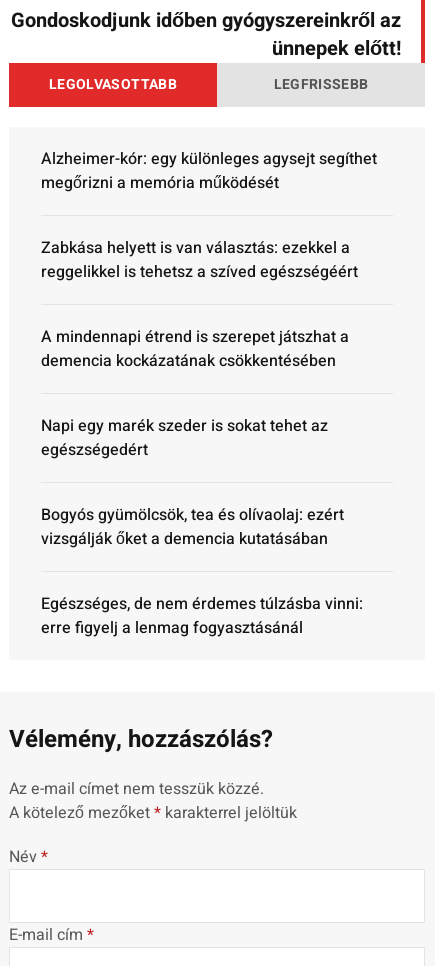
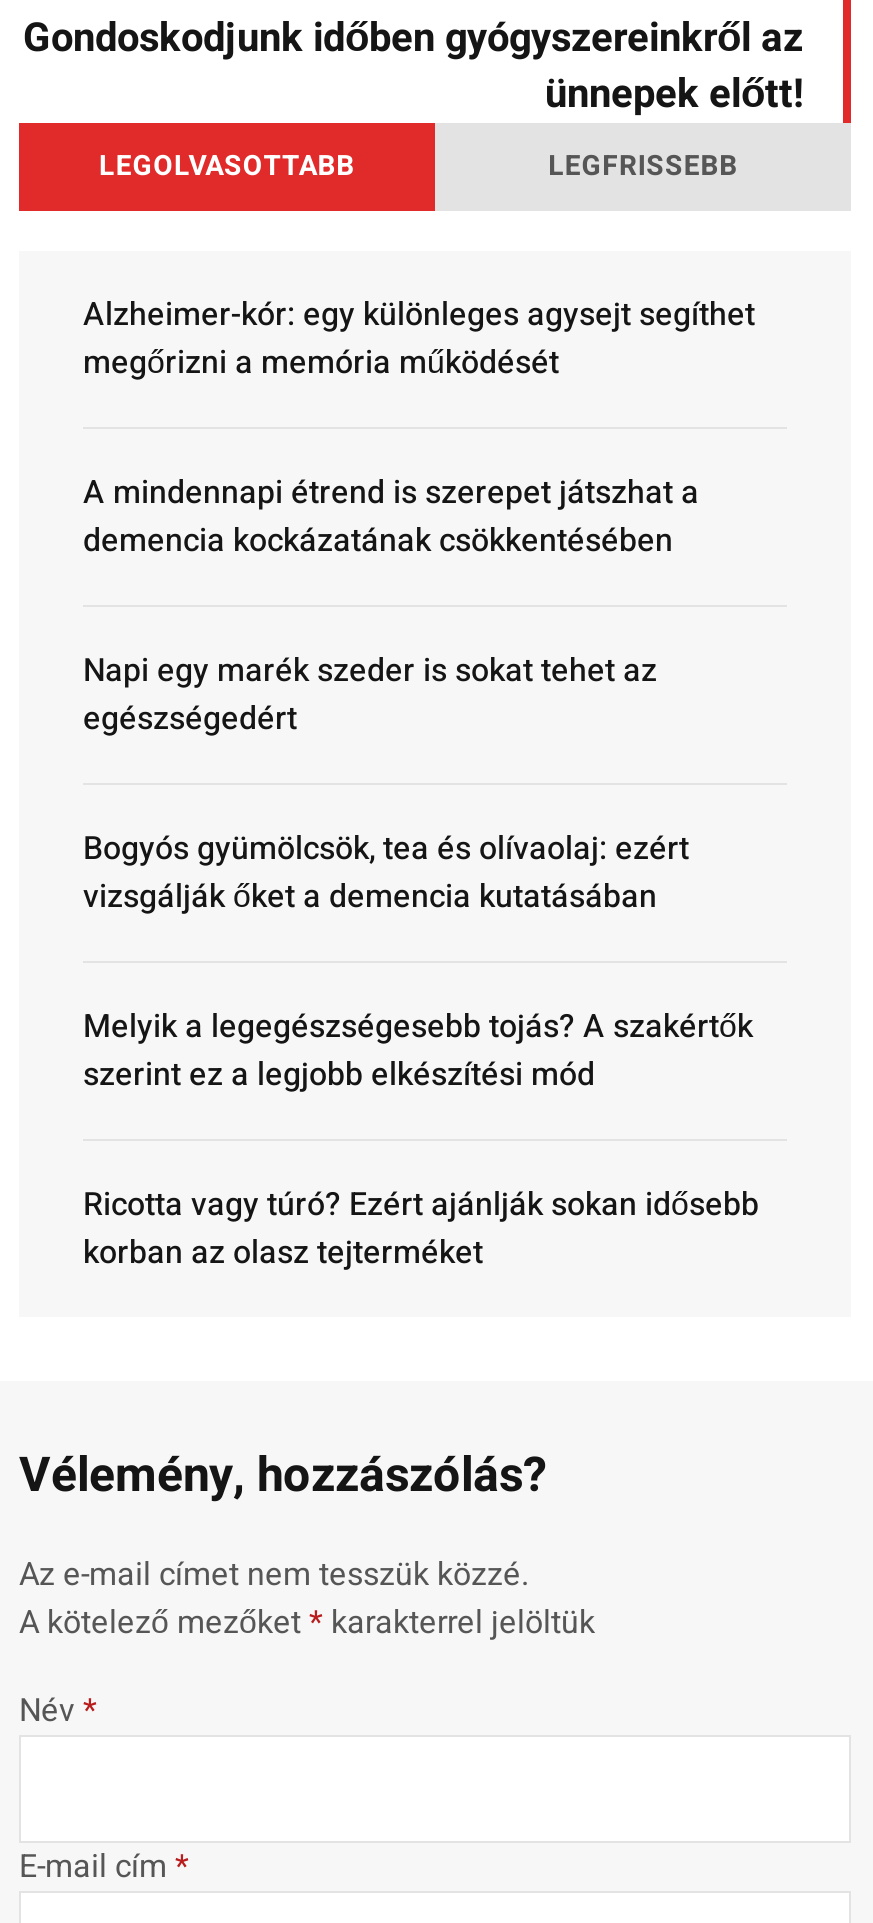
[41,236,358,284] Zabkása helyett is van választás: ezekkel a | reggelikkel is tehetsz a szíved egészségéért -> none
moved [41,325,349,551] -> [83,469,699,921]: A mindennapi étrend is szerepet játszhat a | demencia kockázatának csökkentésében | Napi egy marék szeder is sokat tehet az | egészségedért | Bogyós gyümölcsök, tea és olívaolaj: ezért | vizsgálják őket a demencia kutatásában
[41,592,363,640] Egészséges, de nem érdemes túlzásba vinni: | erre figyelj a lenmag fogyasztásánál -> [83,1003,759,1277] Melyik a legegészségesebb tojás? A szakértők | szerint ez a legjobb elkészítési mód | Ricotta vagy túró? Ezért ajánlják sokan idősebb | korban az olasz tejterméket

